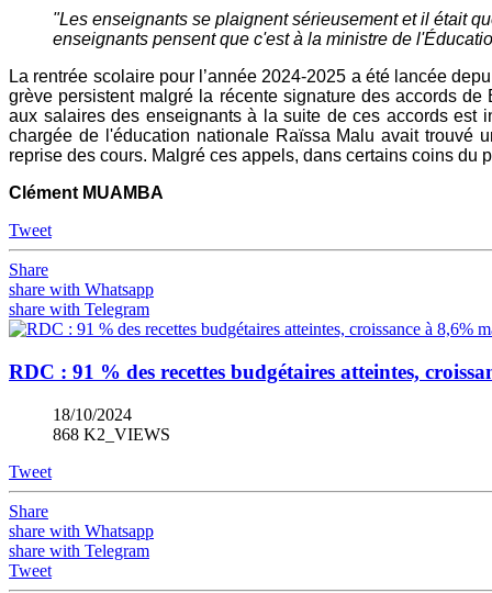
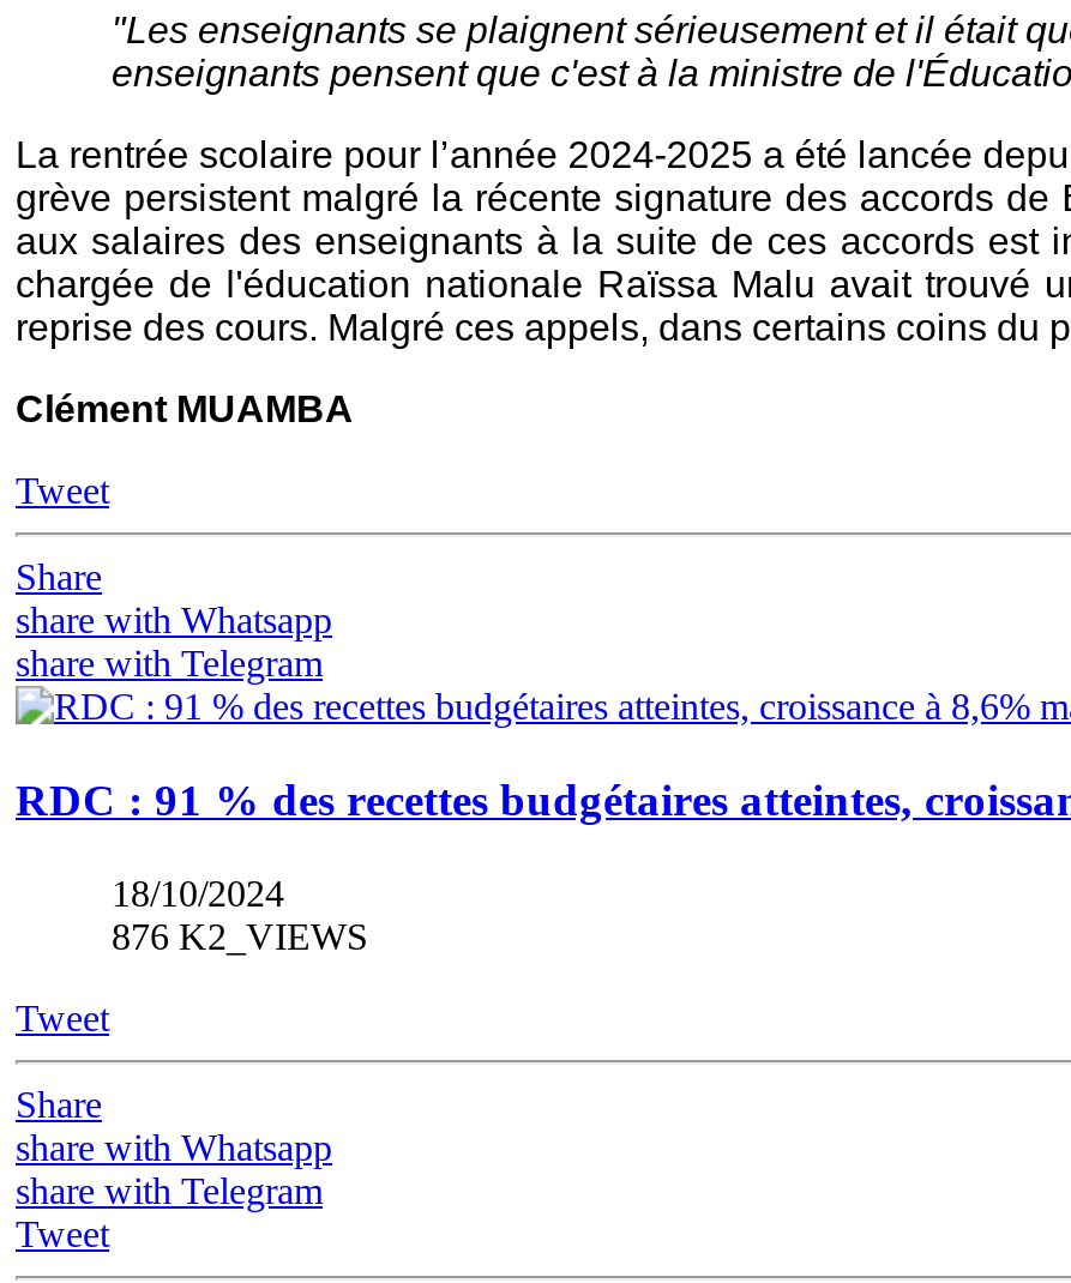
[53,425,170,443] 868 K2_VIEWS -> [112,915,368,956] 876 K2_VIEWS

